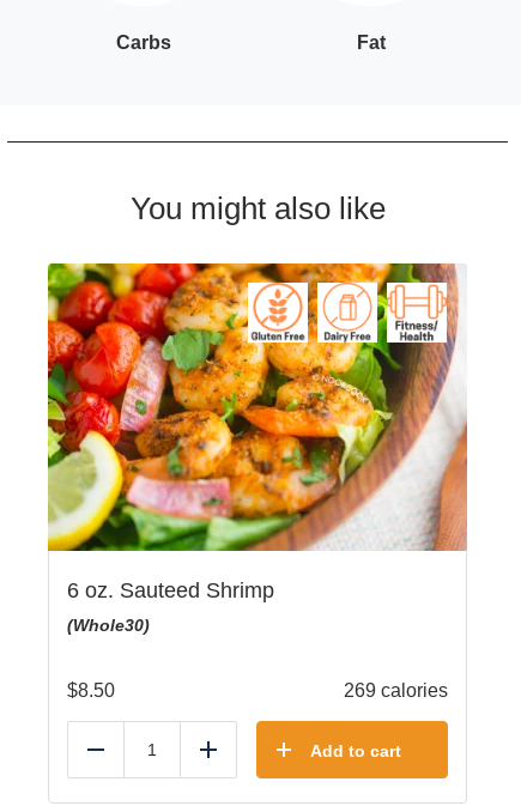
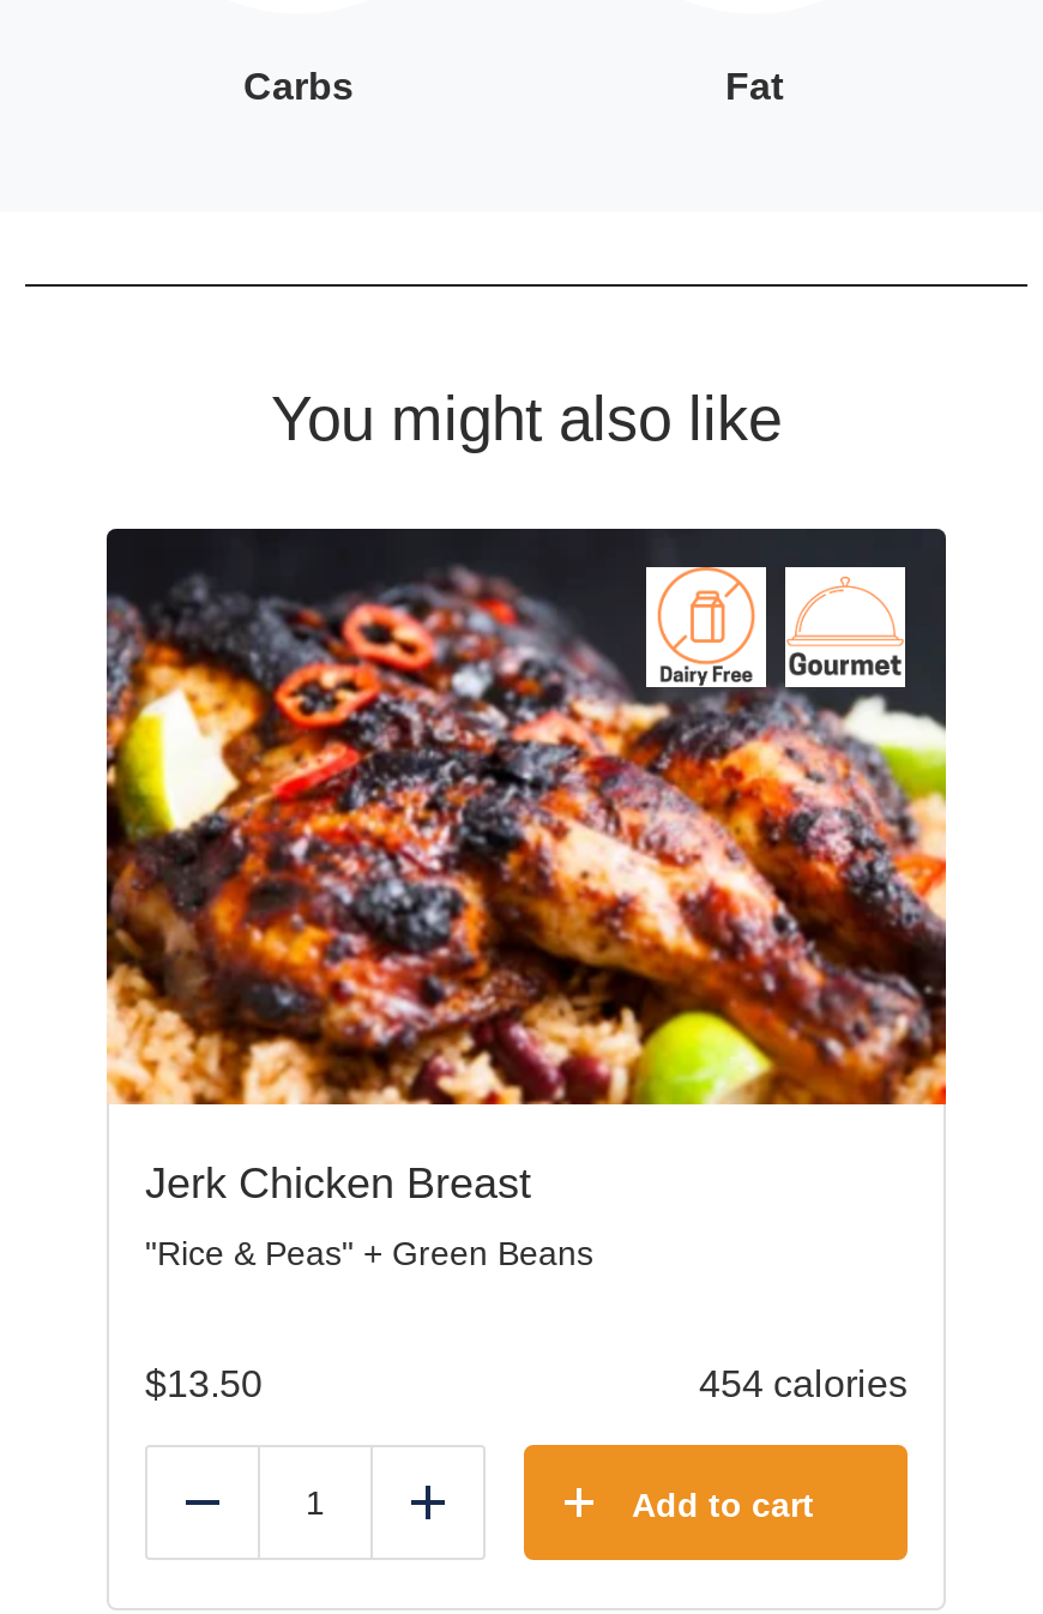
[47,262,468,603] [image] | 6 oz. Sauteed Shrimp -> [104,525,948,1207] [image] | Jerk Chicken Breast
[67,616,150,635] (Whole30) -> [145,1234,603,1272] "Rice & Peas" + Green Beans
[67,681,448,701] $8.50 | 269 calories -> [145,1363,908,1404] $13.50 | 454 calories

